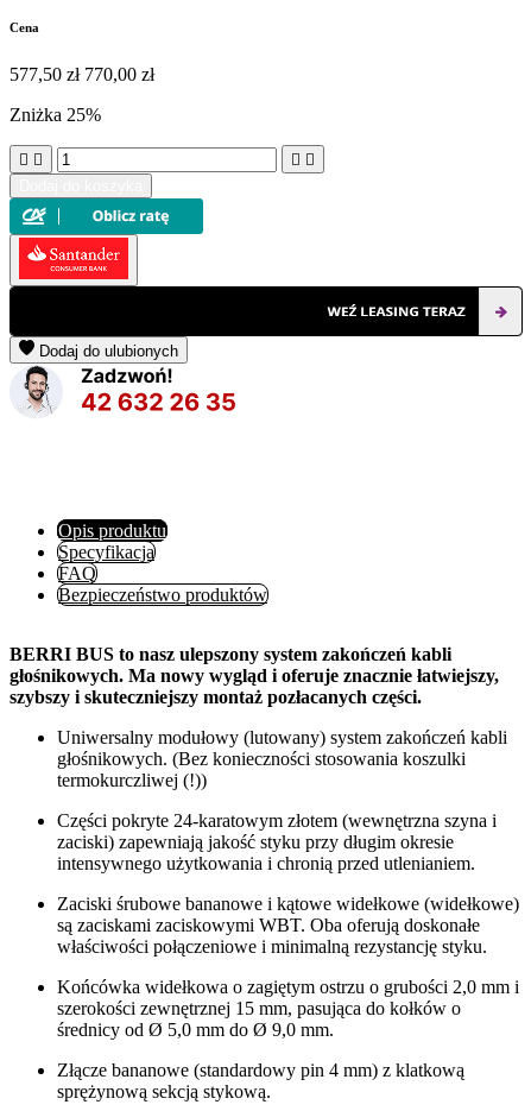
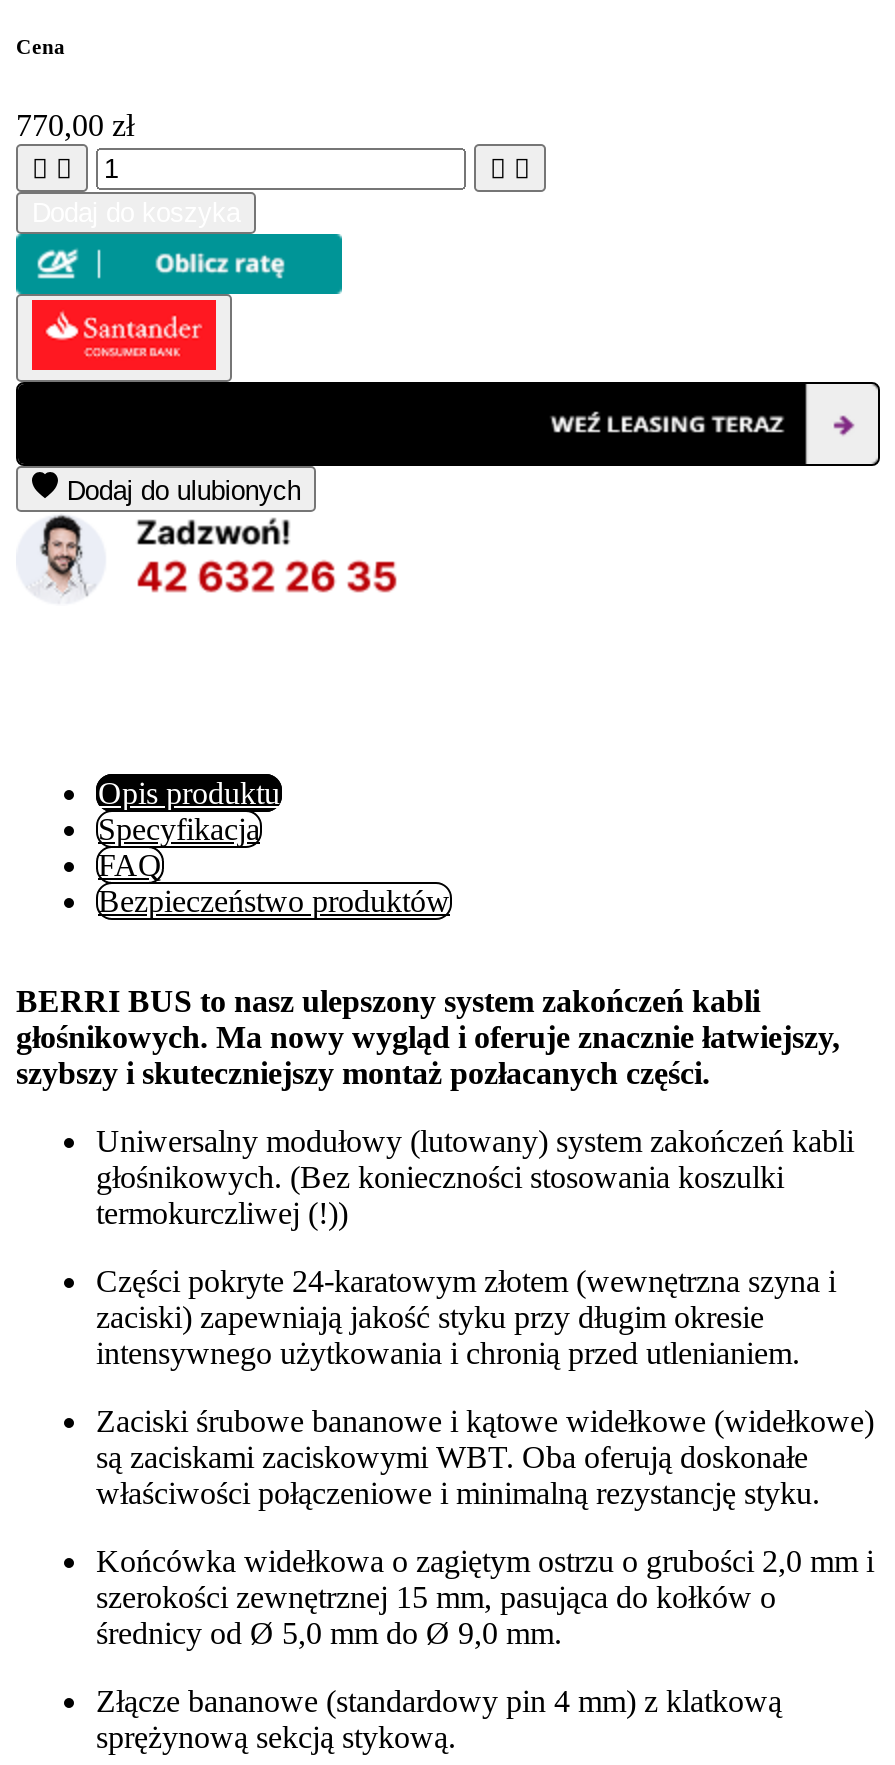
[10,65,154,125] 577,50 zł 770,00 zł | Zniżka 25% -> [16,109,134,143] 770,00 zł

